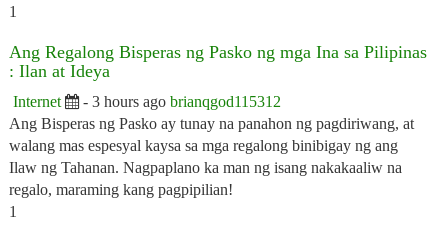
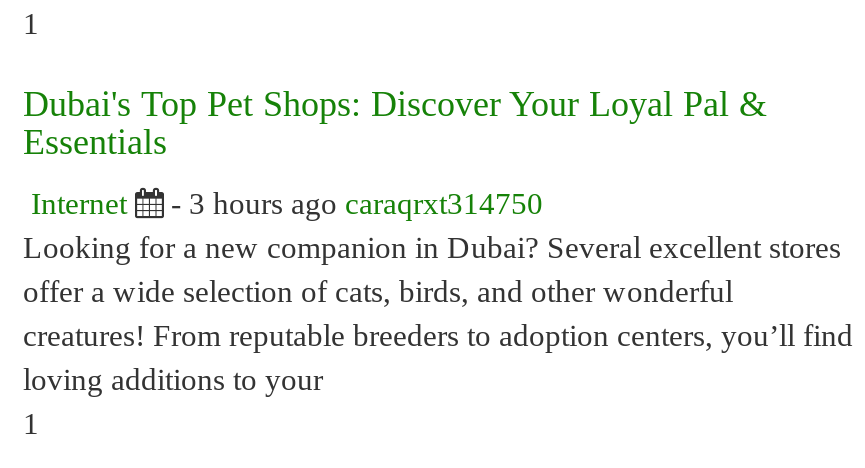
[9,42,427,81] Ang Regalong Bisperas ng Pasko ng mga Ina sa Pilipinas | : Ilan at Ideya -> [23,84,767,162] Dubai's Top Pet Shops: Discover Your Loyal Pal & | Essentials
[9,93,414,198] - 3 hours ago brianqgod115312 | Ang Bisperas ng Pasko ay tunay na panahon ng pagdiriwang, at | walang mas espesyal kaysa sa mga regalong binibigay ng ang | Ilaw ng Tahanan. Nagpaplano ka man ng isang nakakaaliw na | regalo, maraming kang pagpipilian! -> [23,186,853,396] - 3 hours ago caraqrxt314750 | Looking for a new companion in Dubai? Several excellent stores | offer a wide selection of cats, birds, and other wonderful | creatures! From reputable breeders to adoption centers, you’ll find | loving additions to your

